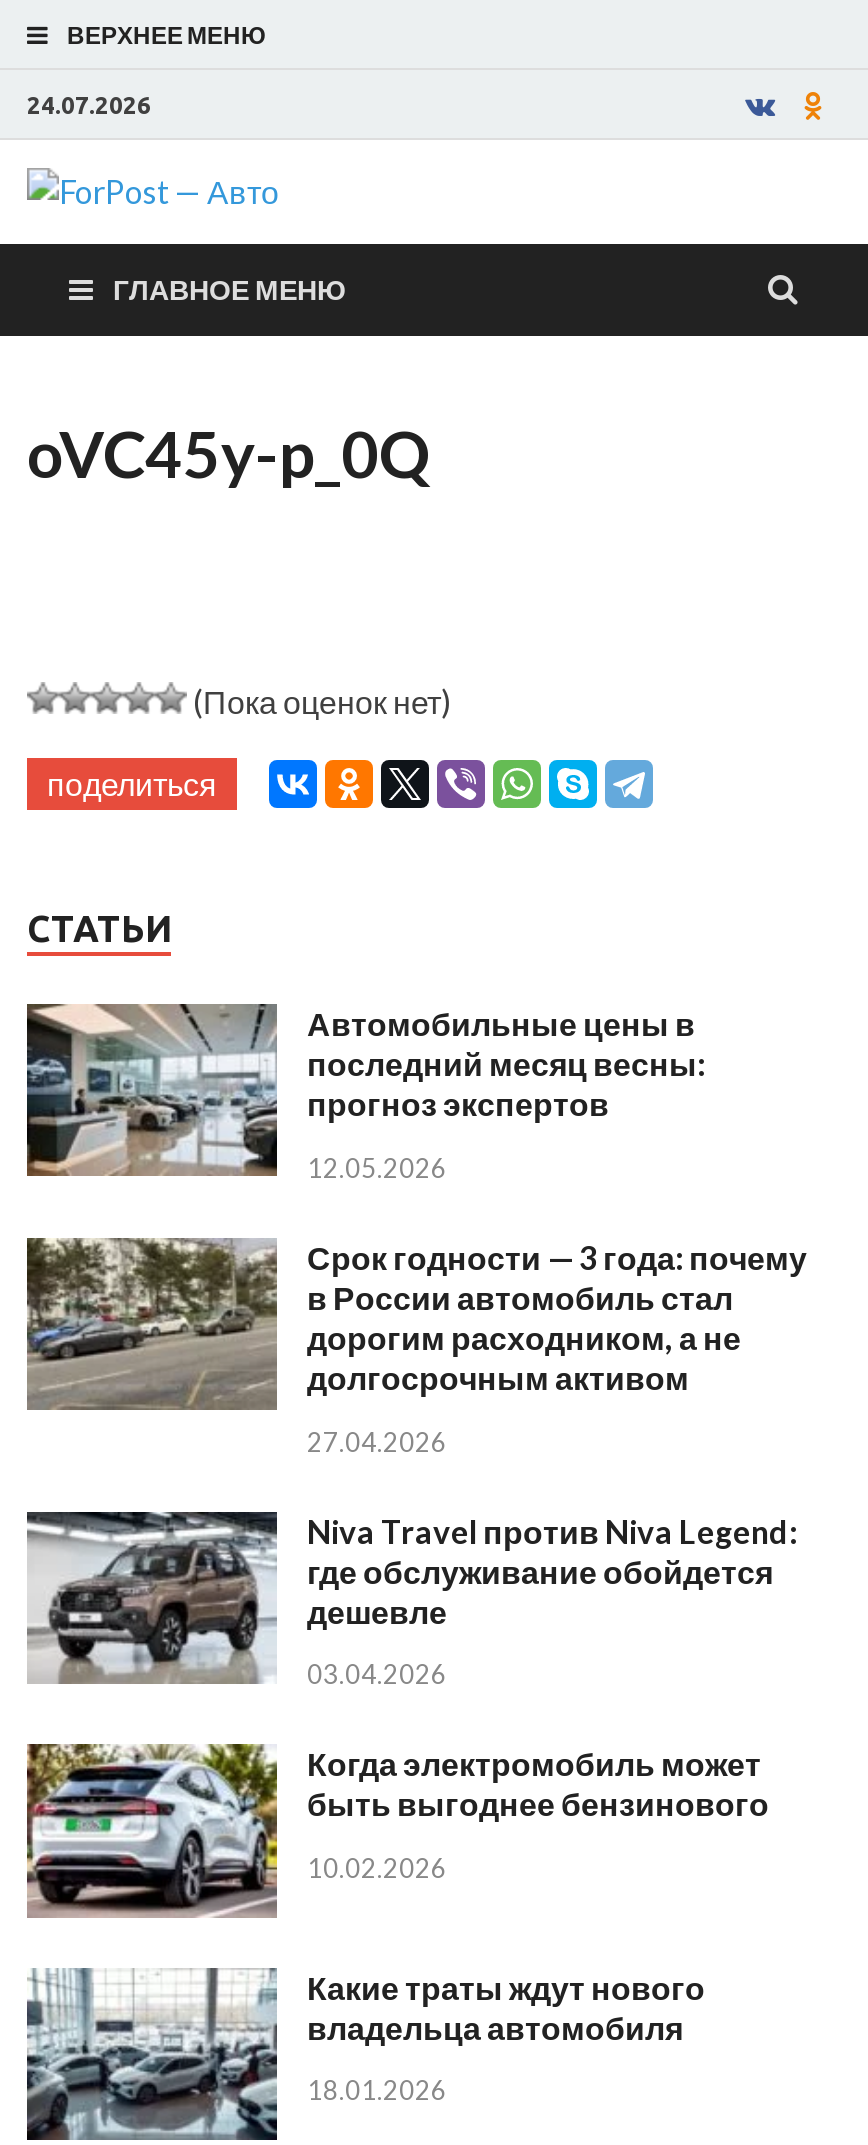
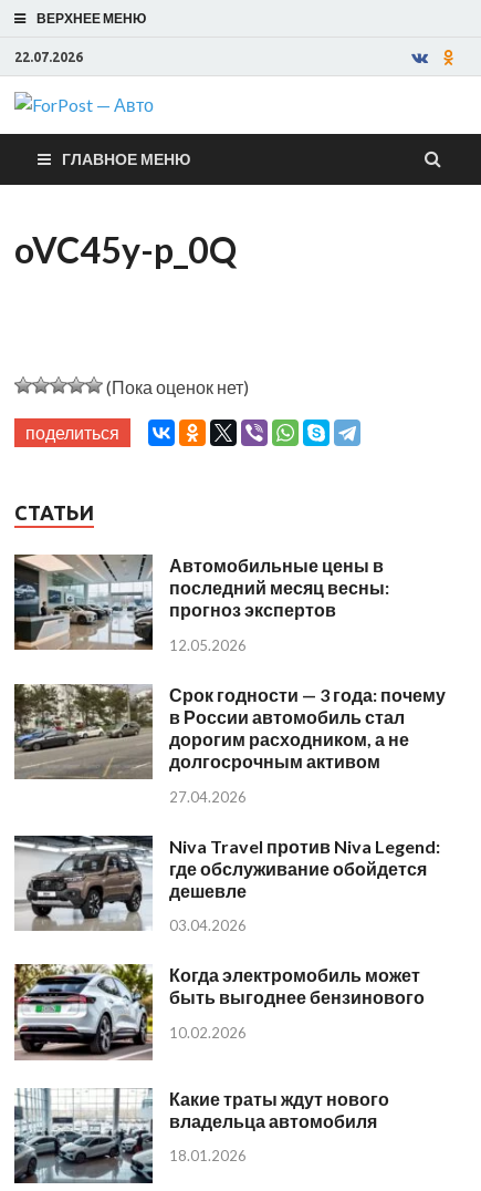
[27,91,151,117] 24.07.2026 -> [14,49,83,64] 22.07.2026

